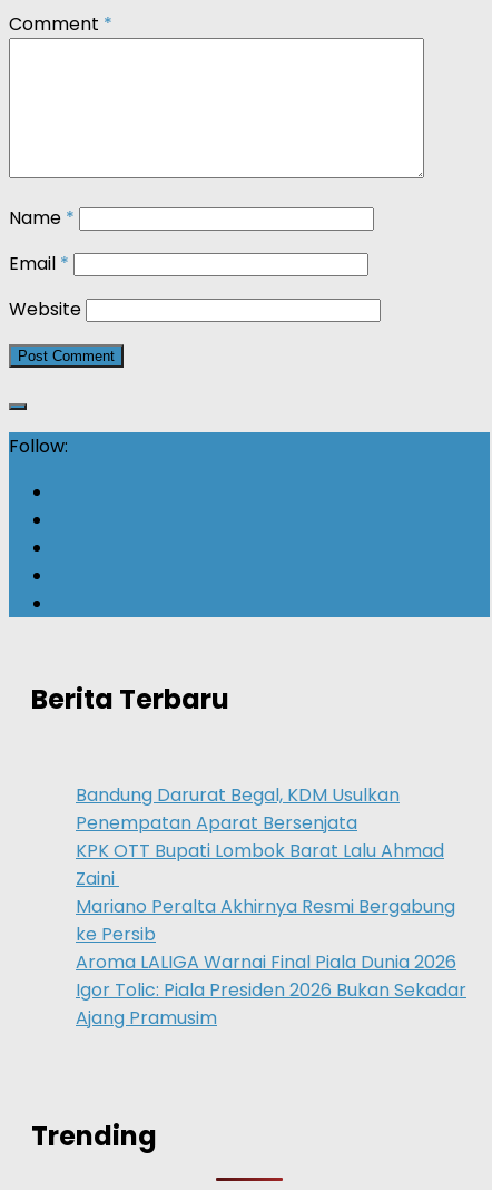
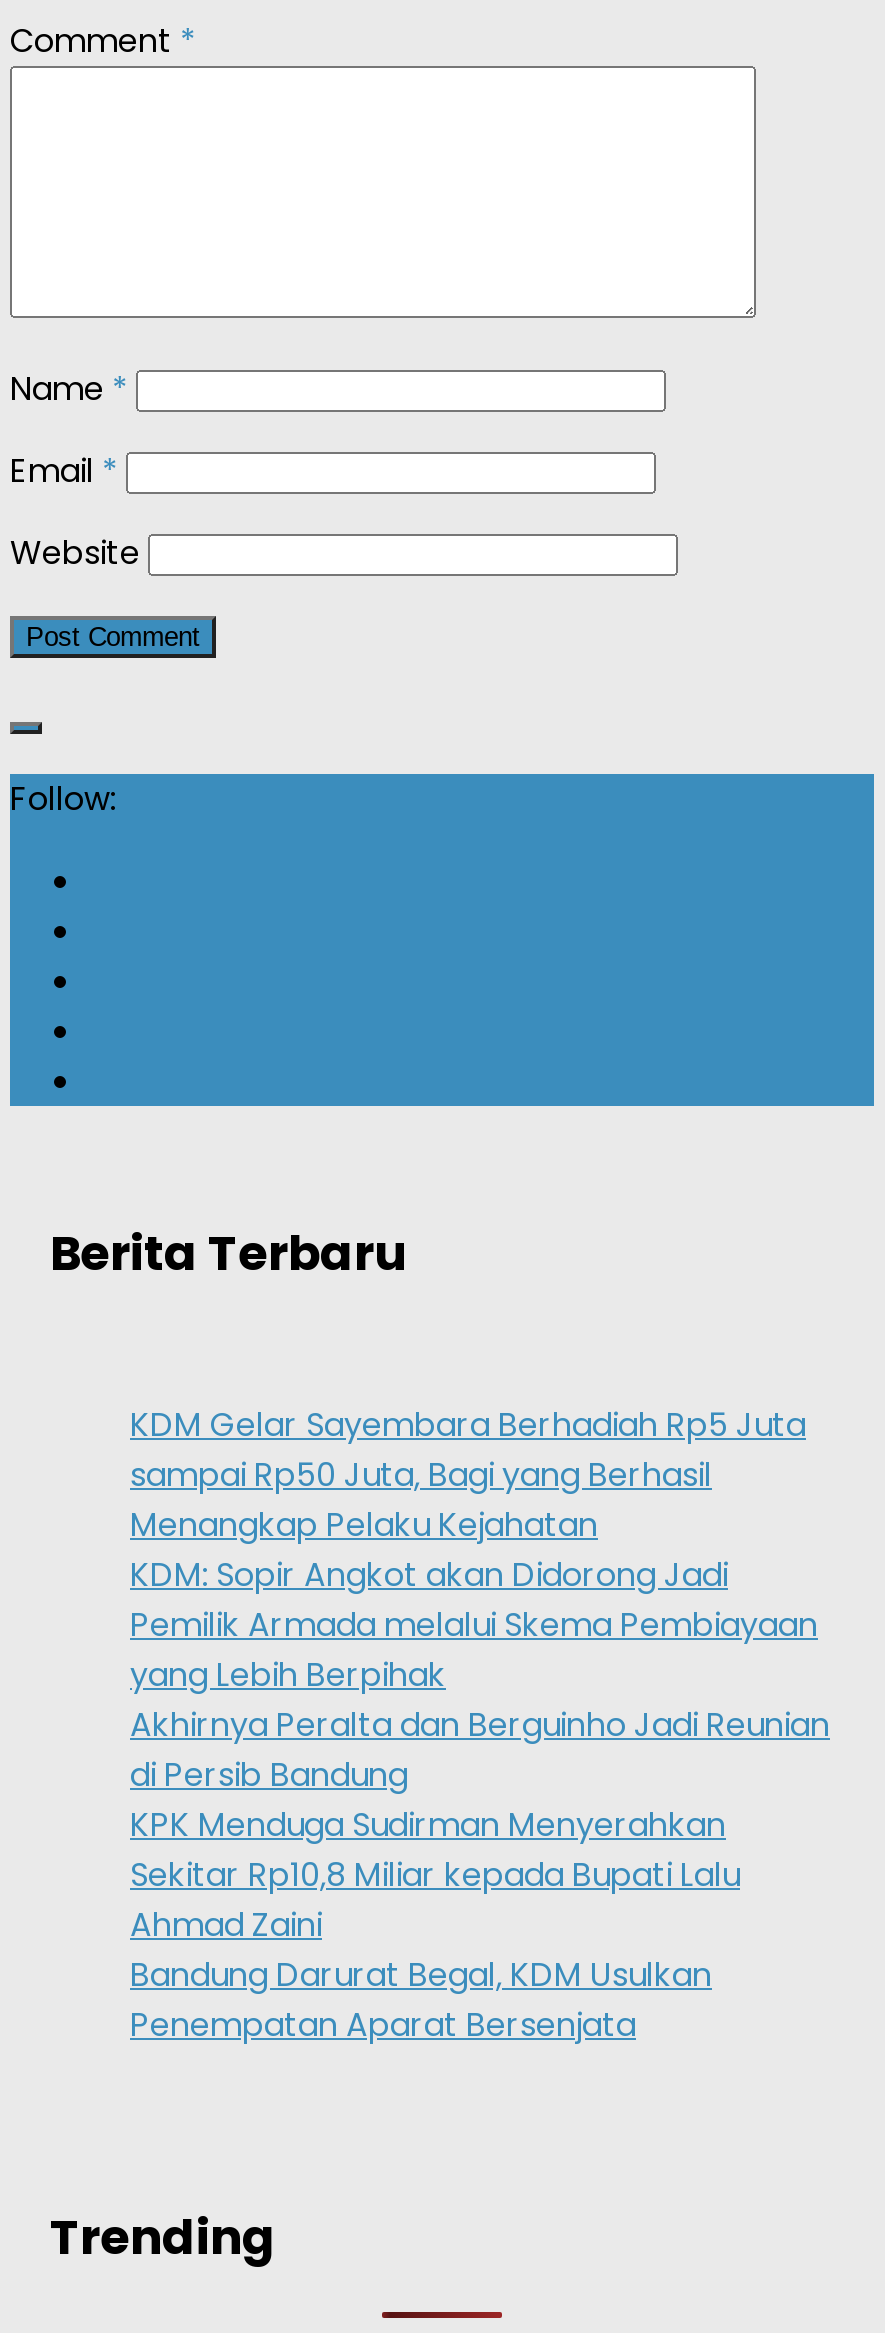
none -> [130,1402,830,1948] KDM Gelar Sayembara Berhadiah Rp5 Juta | sampai Rp50 Juta, Bagi yang Berhasil | Menangkap Pelaku Kejahatan | KDM: Sopir Angkot akan Didorong Jadi | Pemilik Armada melalui Skema Pembiayaan | yang Lebih Berpihak | Akhirnya Peralta dan Berguinho Jadi Reunian | di Persib Bandung | KPK Menduga Sudirman Menyerahkan | Sekitar Rp10,8 Miliar kepada Bupati Lalu | Ahmad Zaini
moved [76,782,400,836] -> [130,1952,712,2048]: Bandung Darurat Begal, KDM Usulkan | Penempatan Aparat Bersenjata
[76,838,466,1031] KPK OTT Bupati Lombok Barat Lalu Ahmad | Zaini | Mariano Peralta Akhirnya Resmi Bergabung | ke Persib | Aroma LALIGA Warnai Final Piala Dunia 2026 | Igor Tolic: Piala Presiden 2026 Bukan Sekadar | Ajang Pramusim -> none

